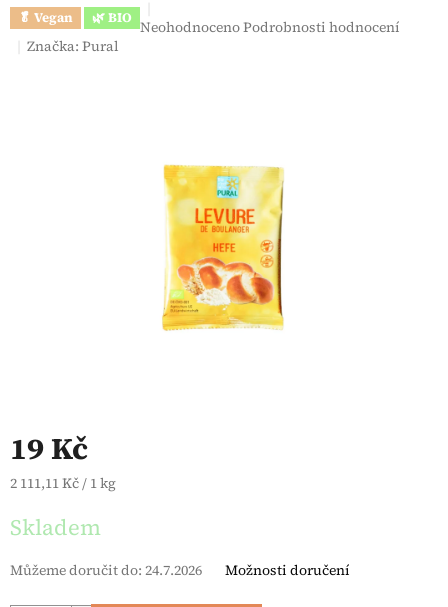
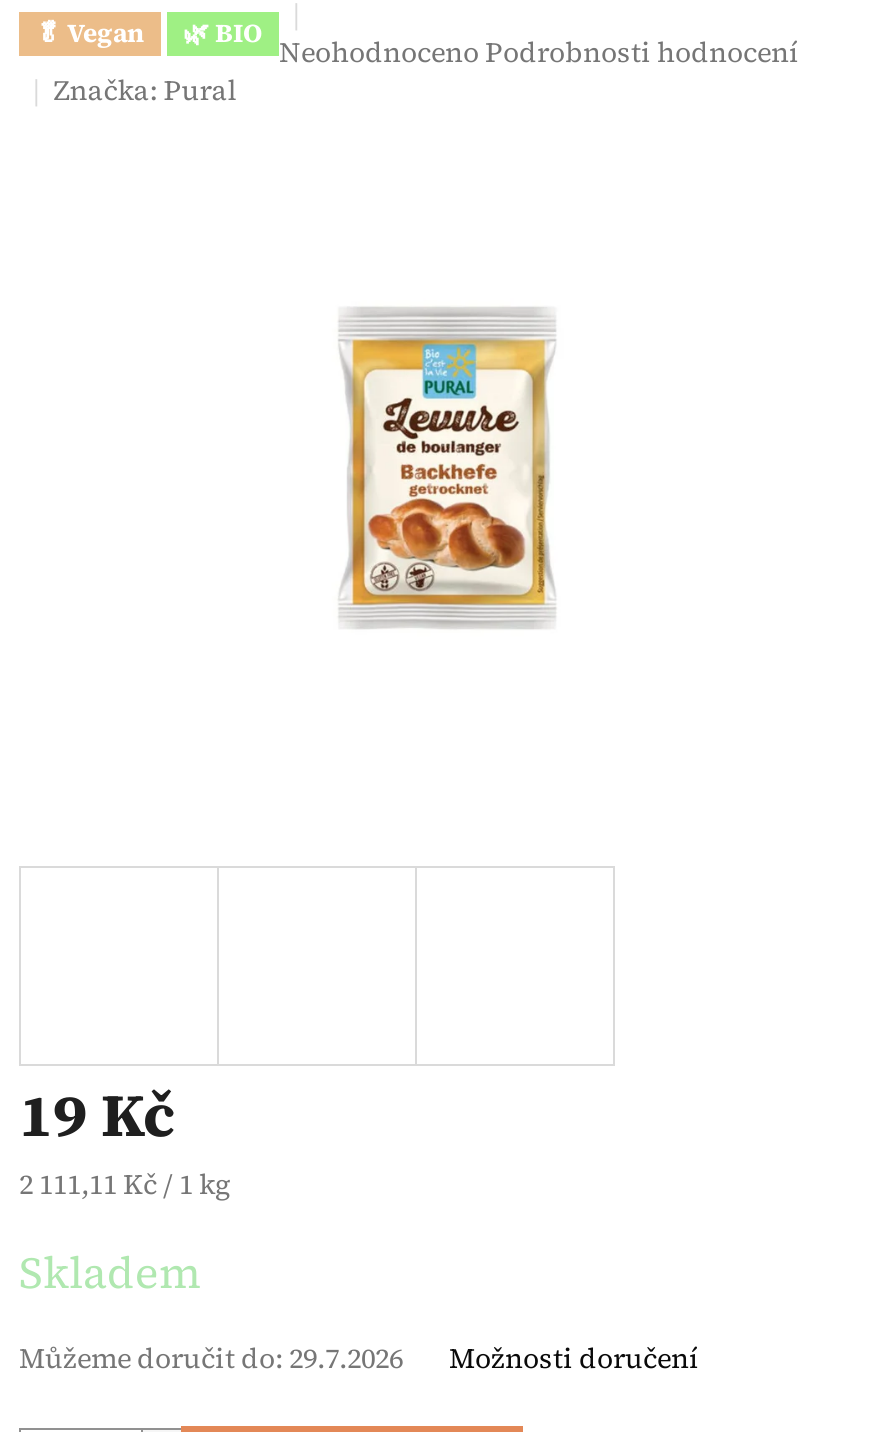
[161,155,285,332] [image] -> [327,306,565,660] [image]
[10,560,202,580] Můžeme doručit do: 24.7.2026 -> [19,1339,403,1379] Můžeme doručit do: 29.7.2026

